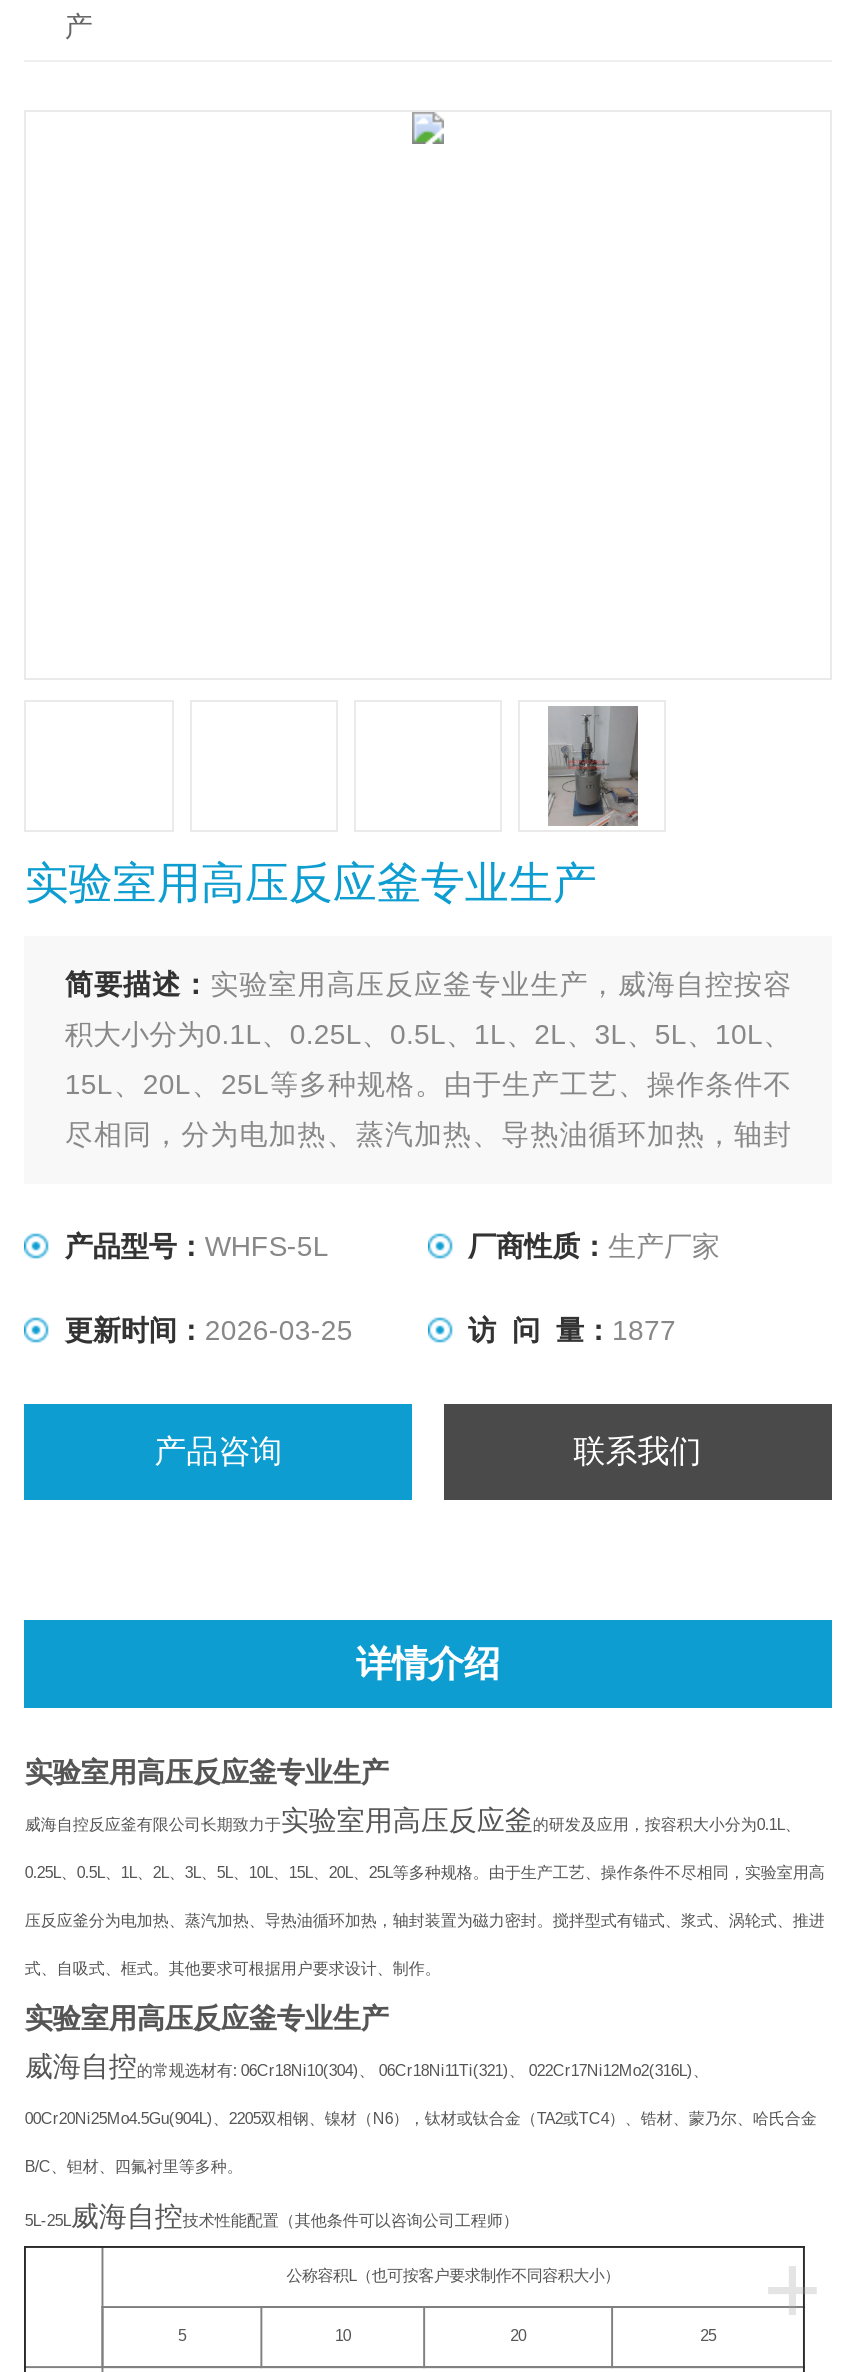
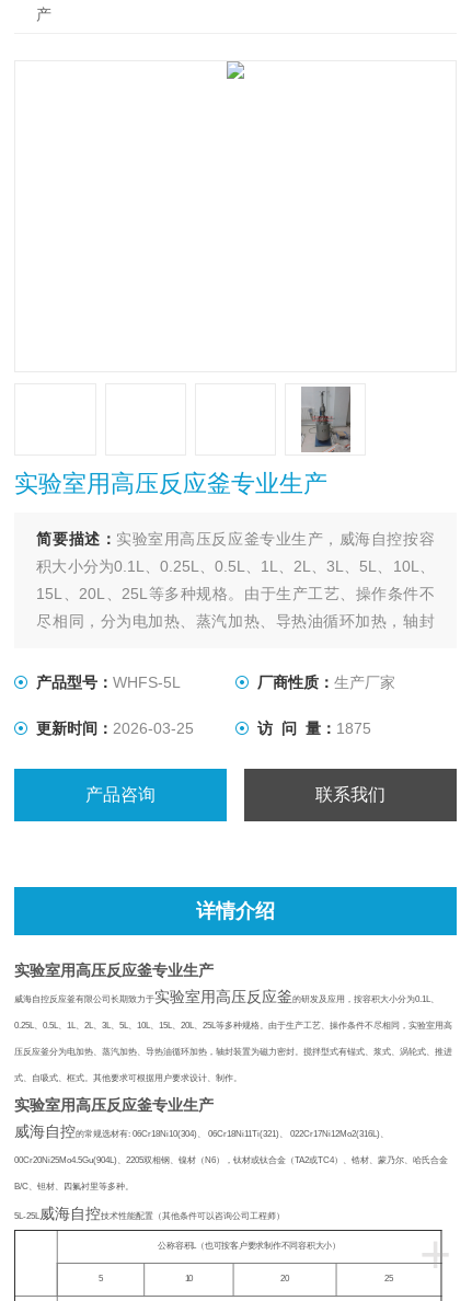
[468,1314,676,1346] 访 问 量：1877 -> [257,720,371,737] 访 问 量：1875

